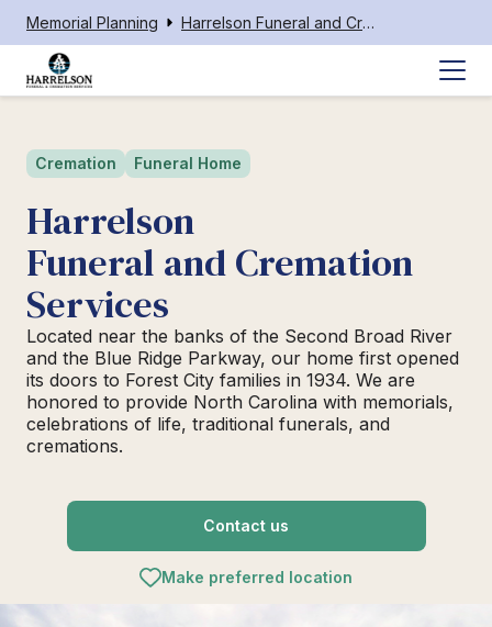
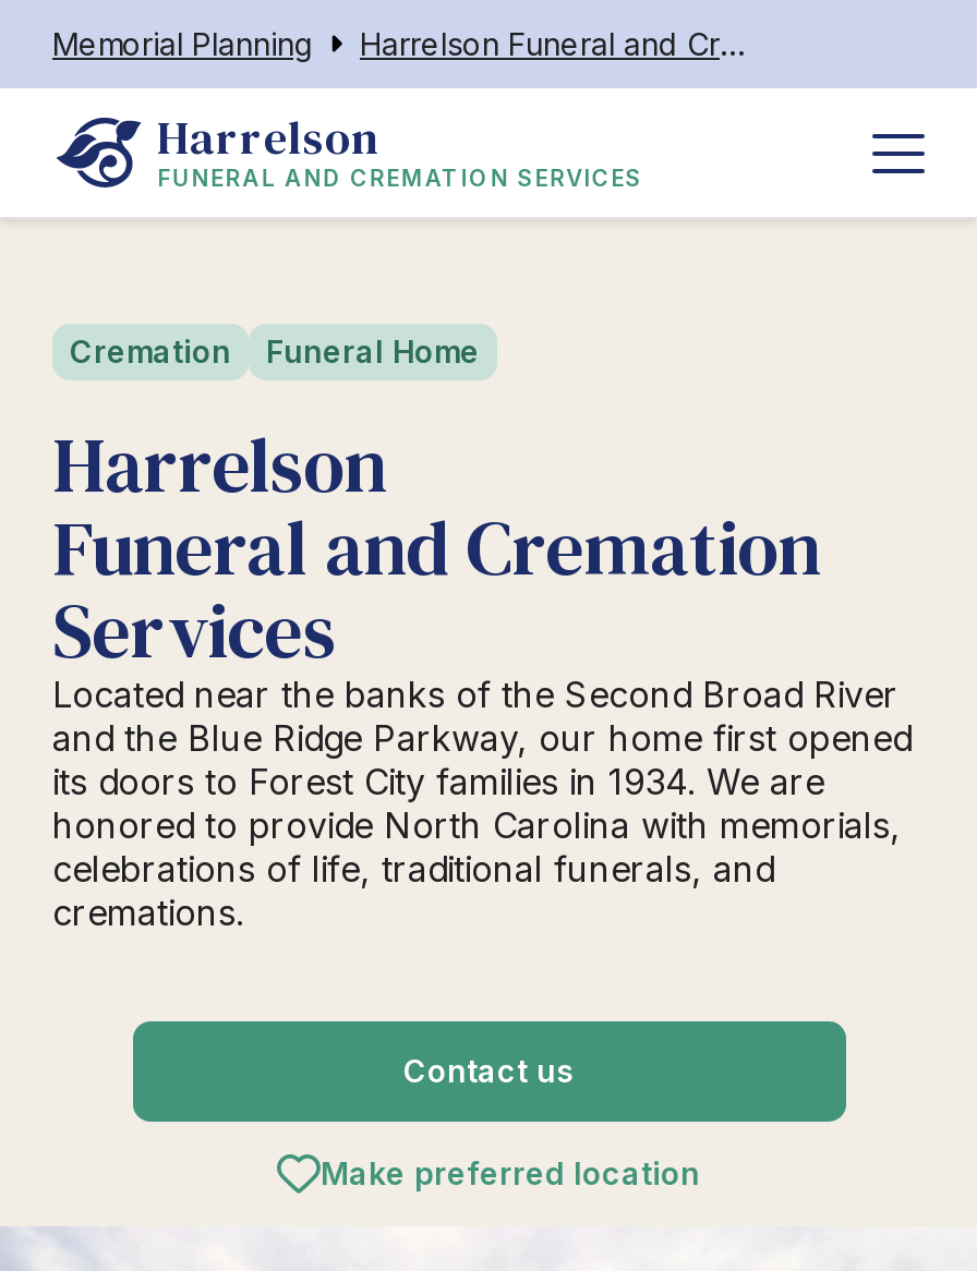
none -> [157,106,642,191] Harrelson | FUNERAL AND CREMATION SERVICES
[25,52,64,89] [image] -> [52,104,126,202] [image]

